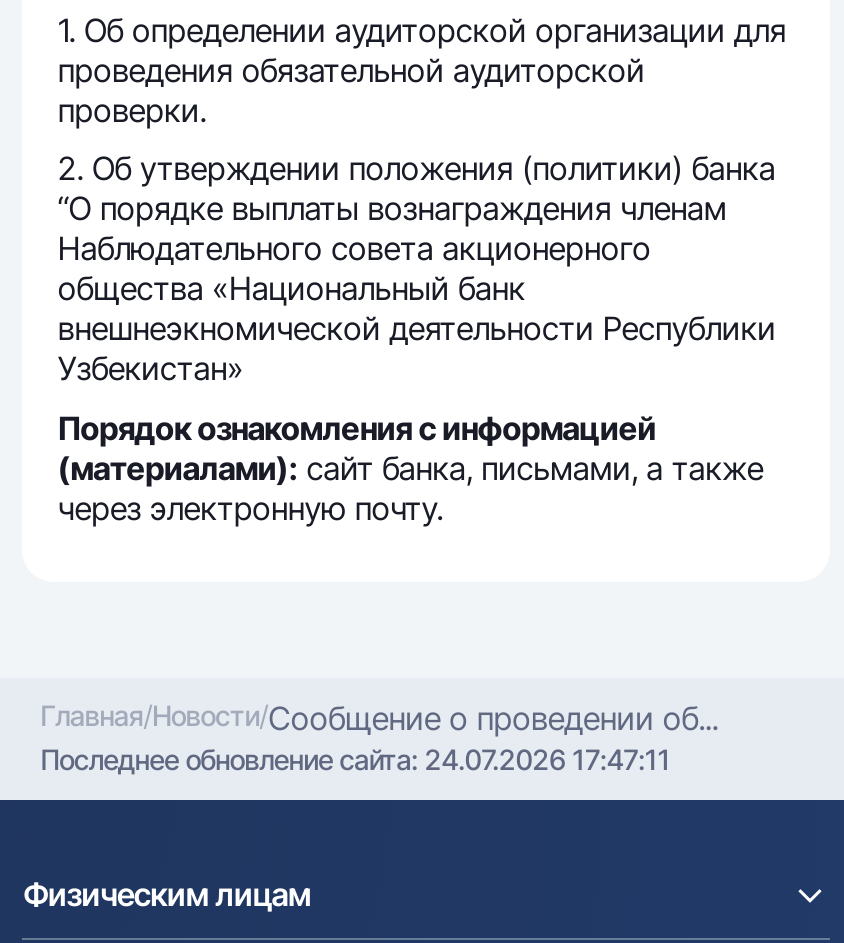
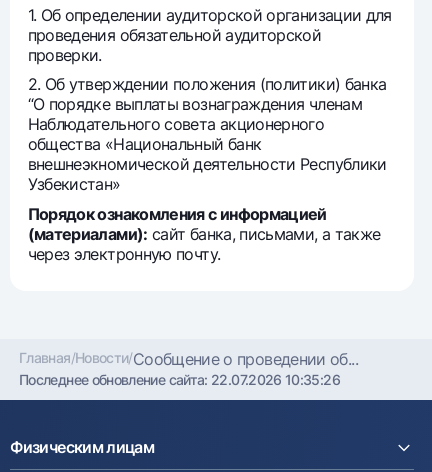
[40,741,670,775] Последнее обновление сайта: 24.07.2026 17:47:11 -> [19,371,340,388] Последнее обновление сайта: 22.07.2026 10:35:26

